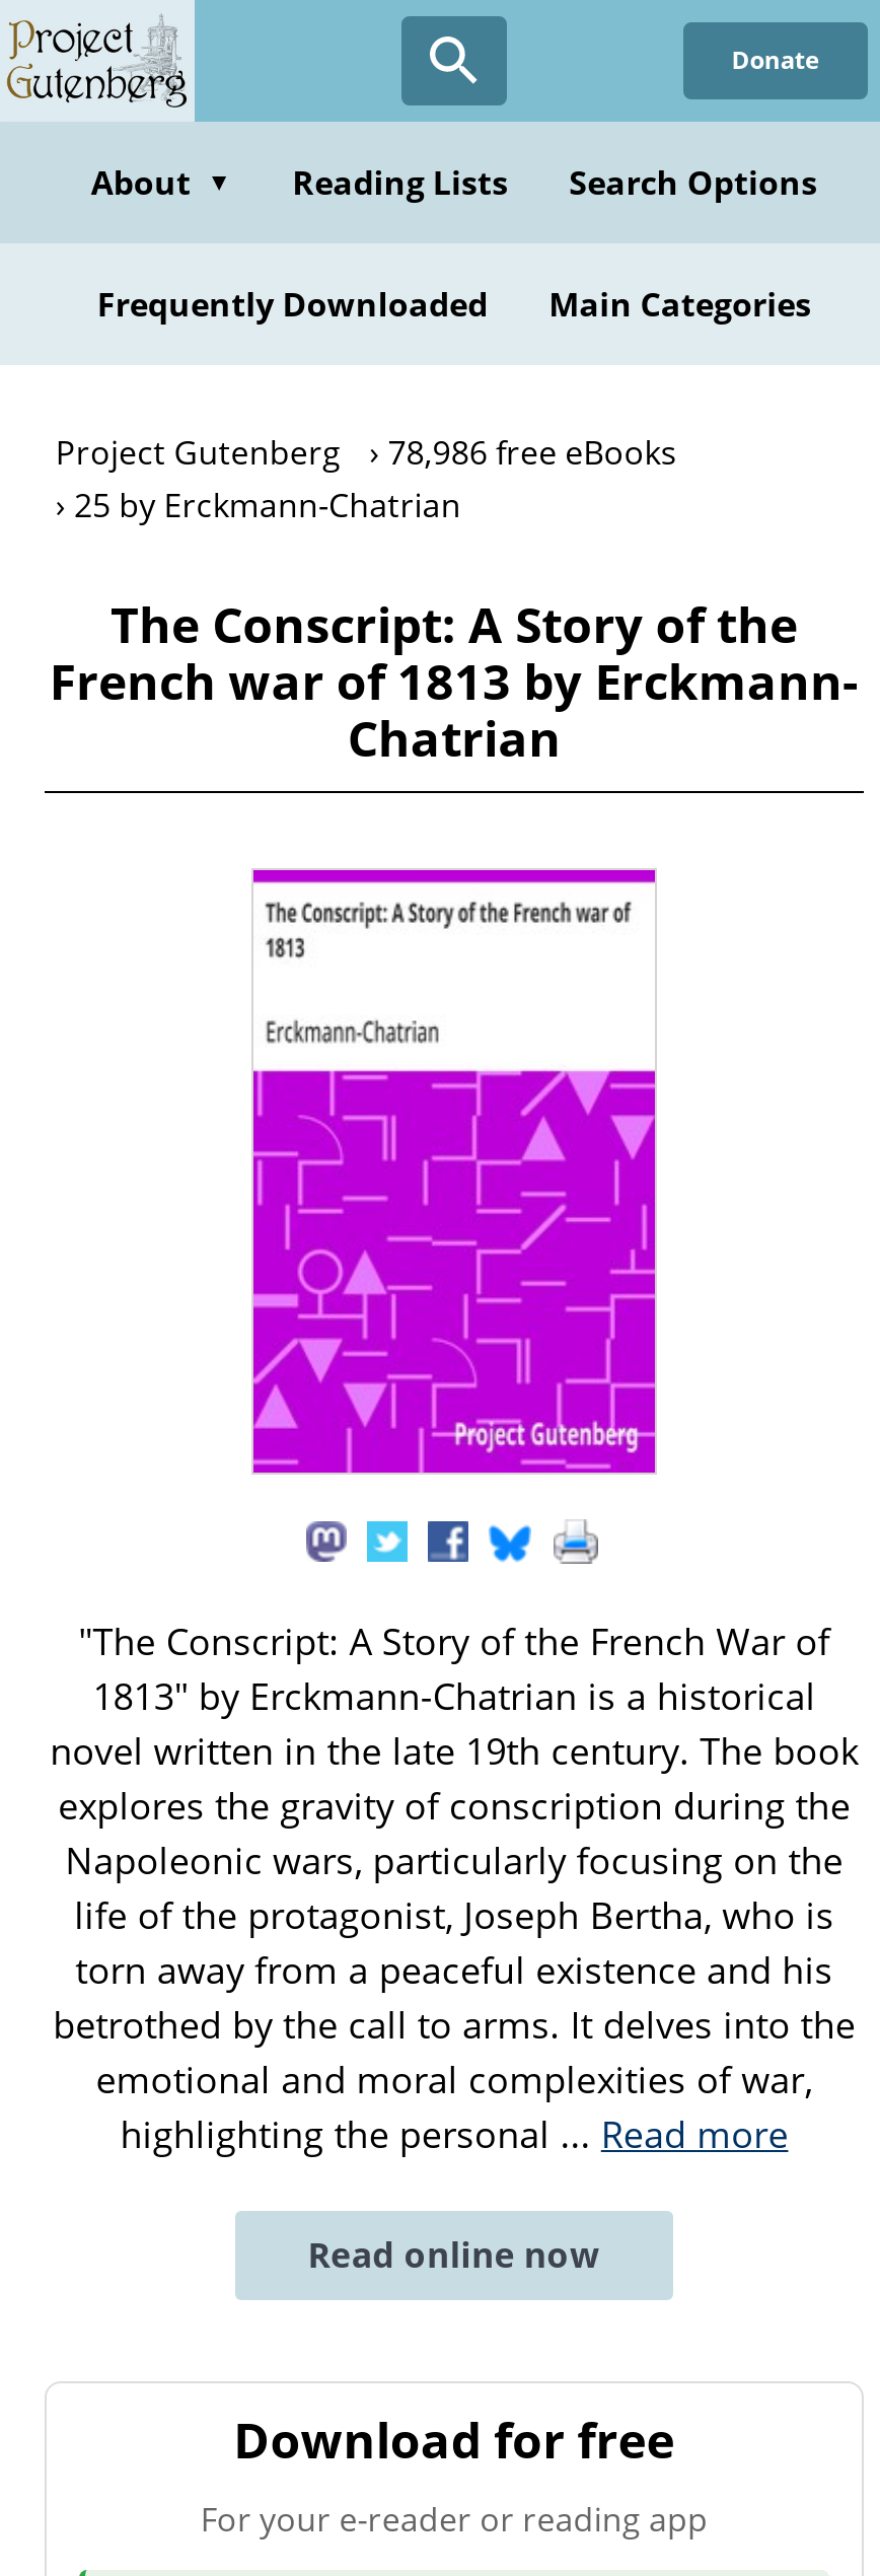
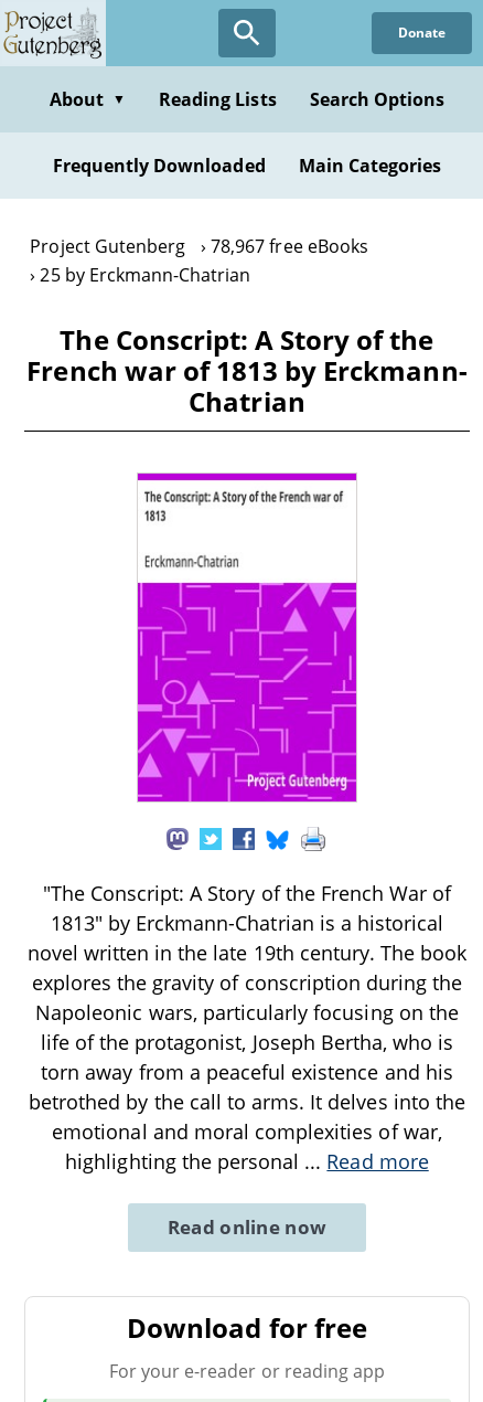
[56,430,677,475] Project Gutenberg 78,986 free eBooks -> [30,234,368,258] Project Gutenberg 78,967 free eBooks

